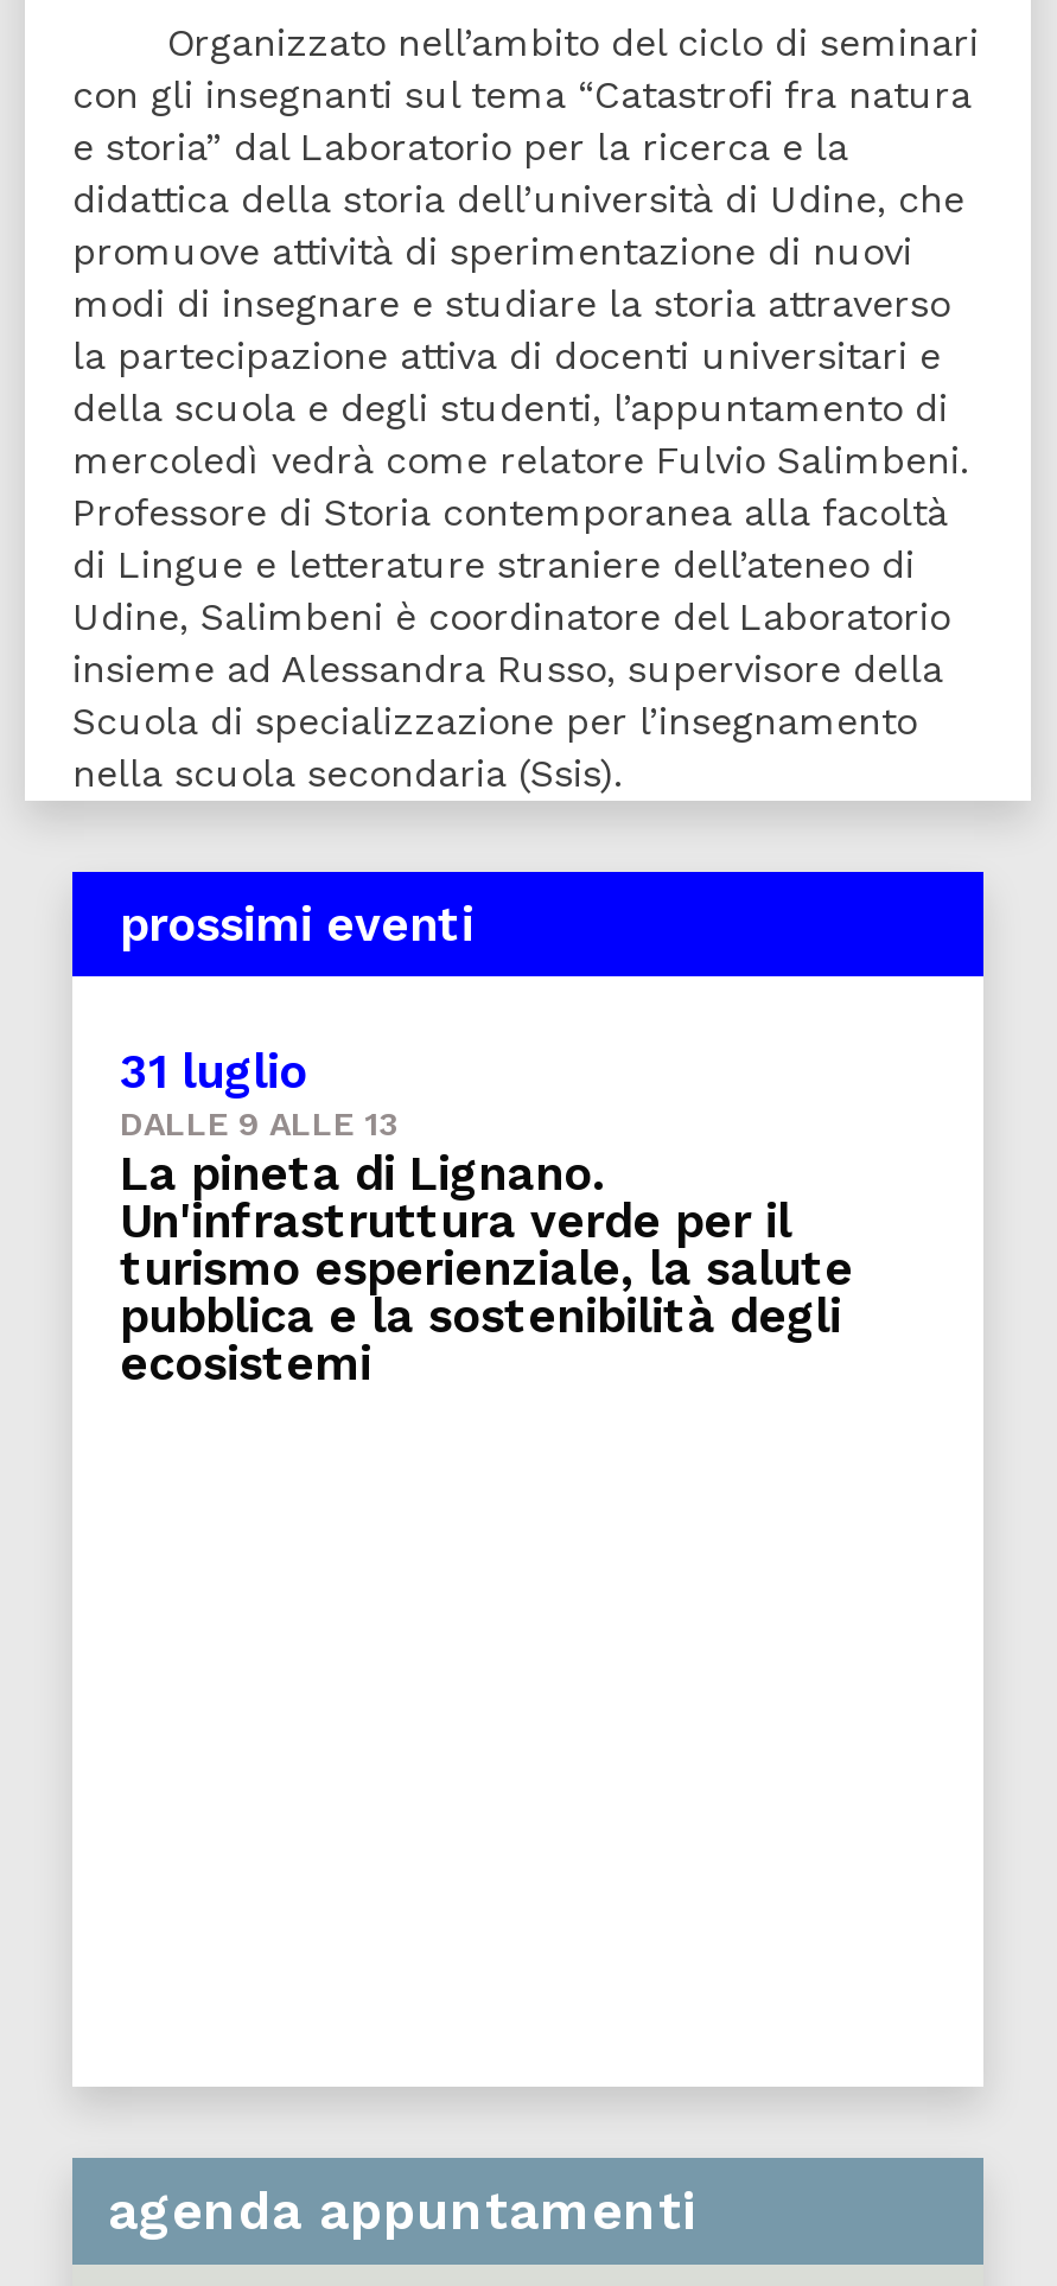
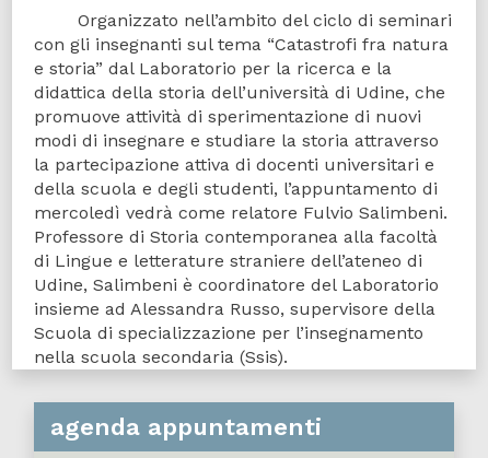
[120,896,853,1392] prossimi eventi | 31 luglio | DALLE 9 ALLE 13 | La pineta di Lignano. | Un'infrastruttura verde per il | turismo esperienziale, la salute | pubblica e la sostenibilità degli | ecosistemi -> none

